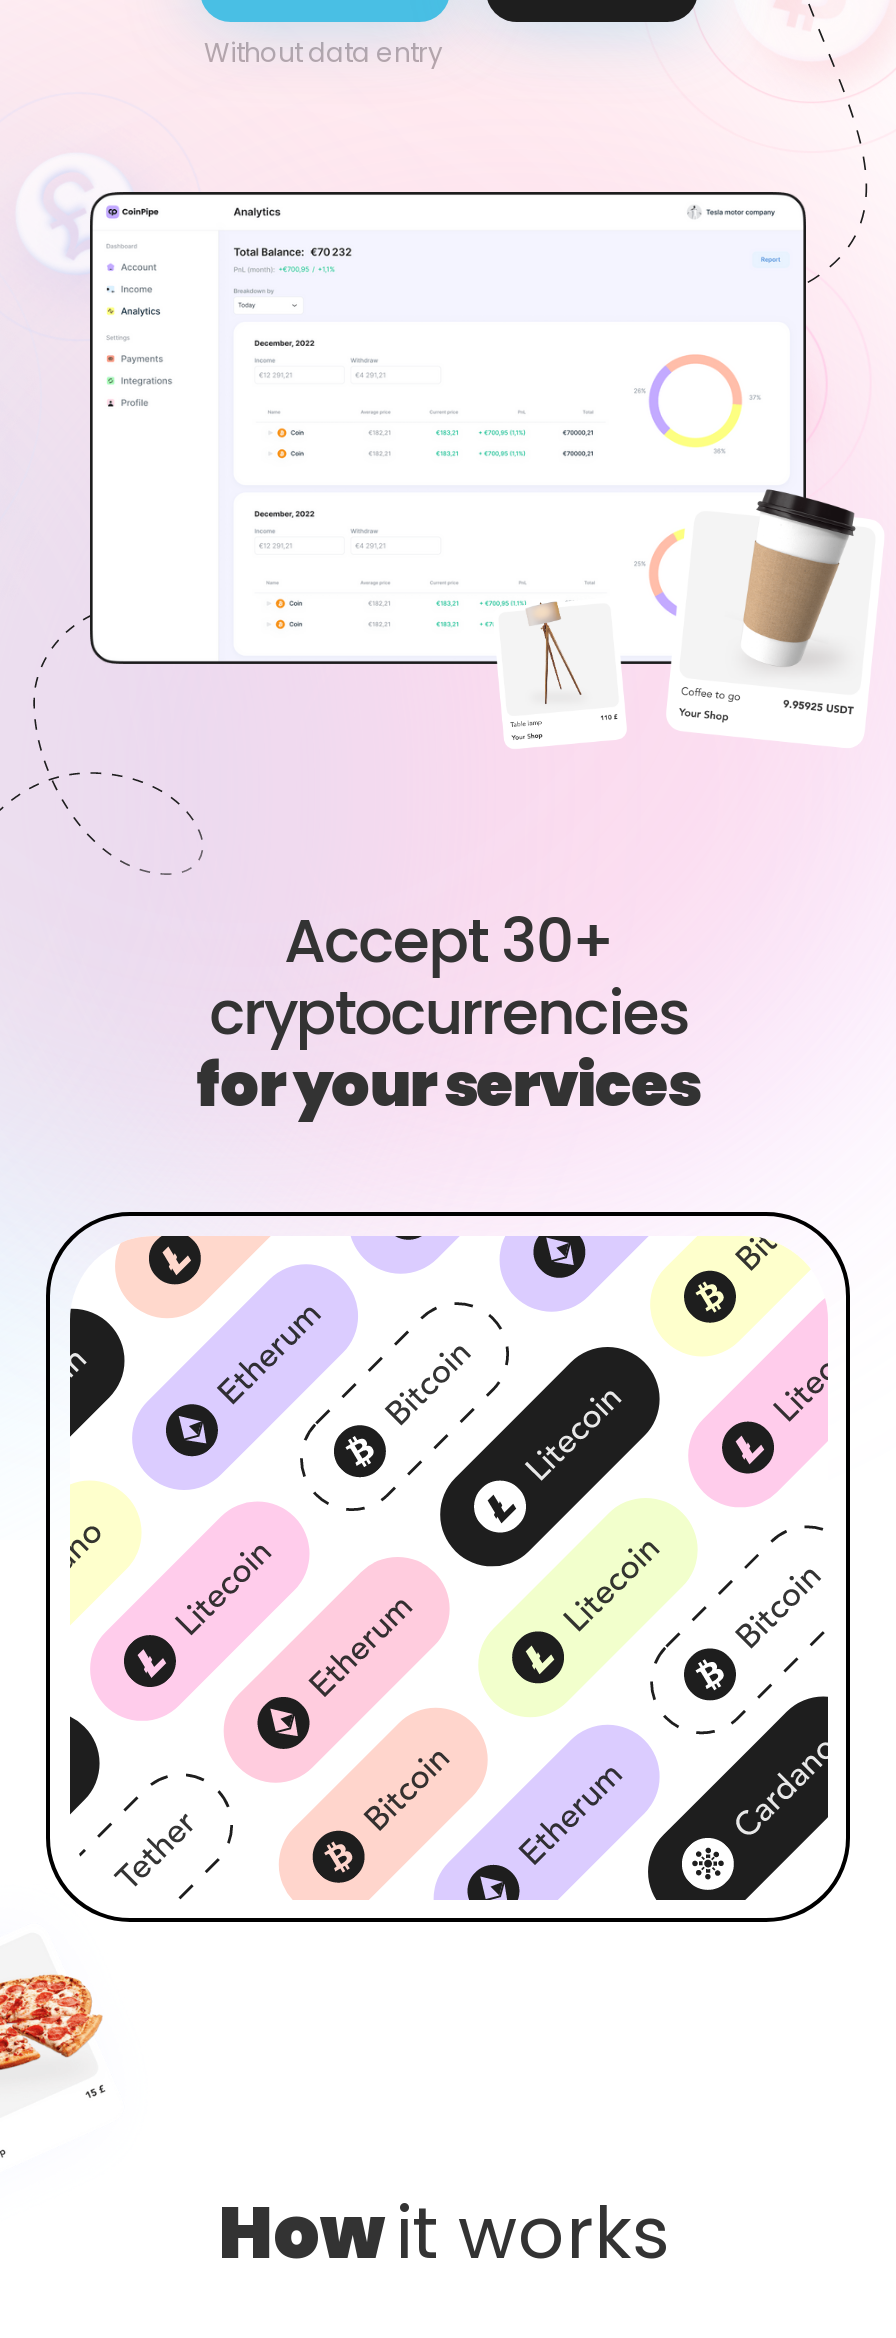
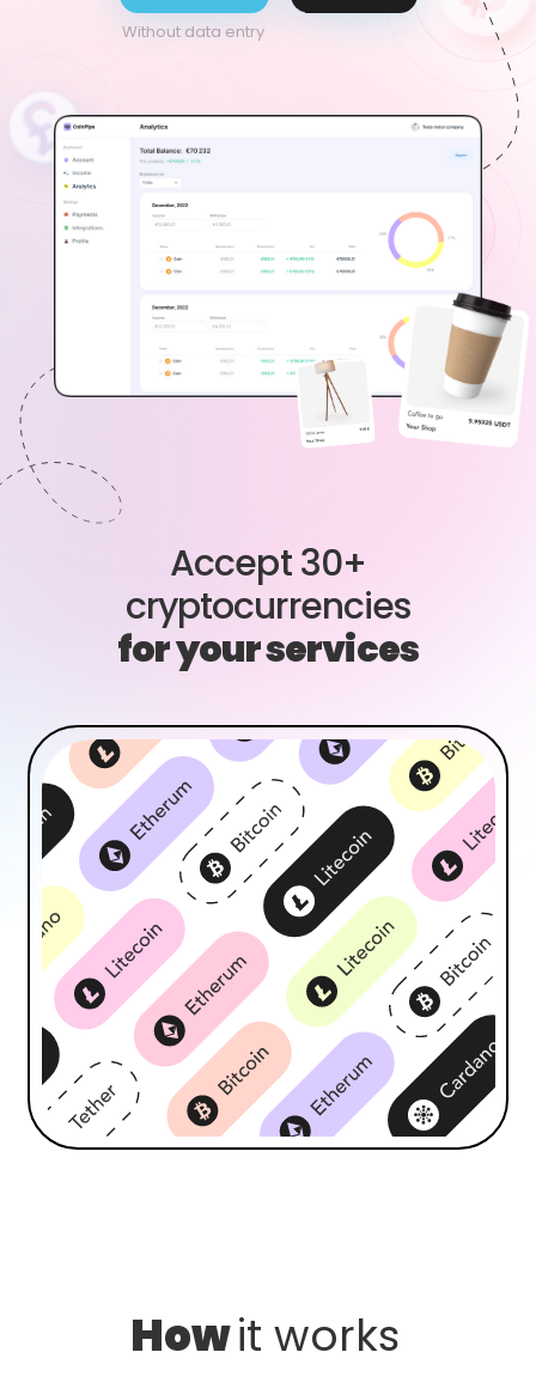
[6,1972,106,2098] [image] -> none

